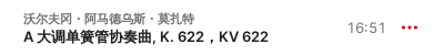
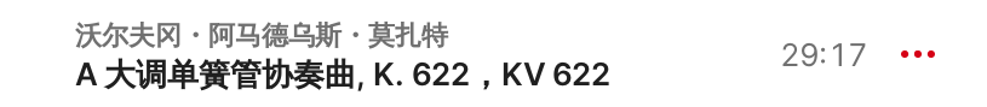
[346,19,386,37] 16:51 -> [780,36,867,74] 29:17

